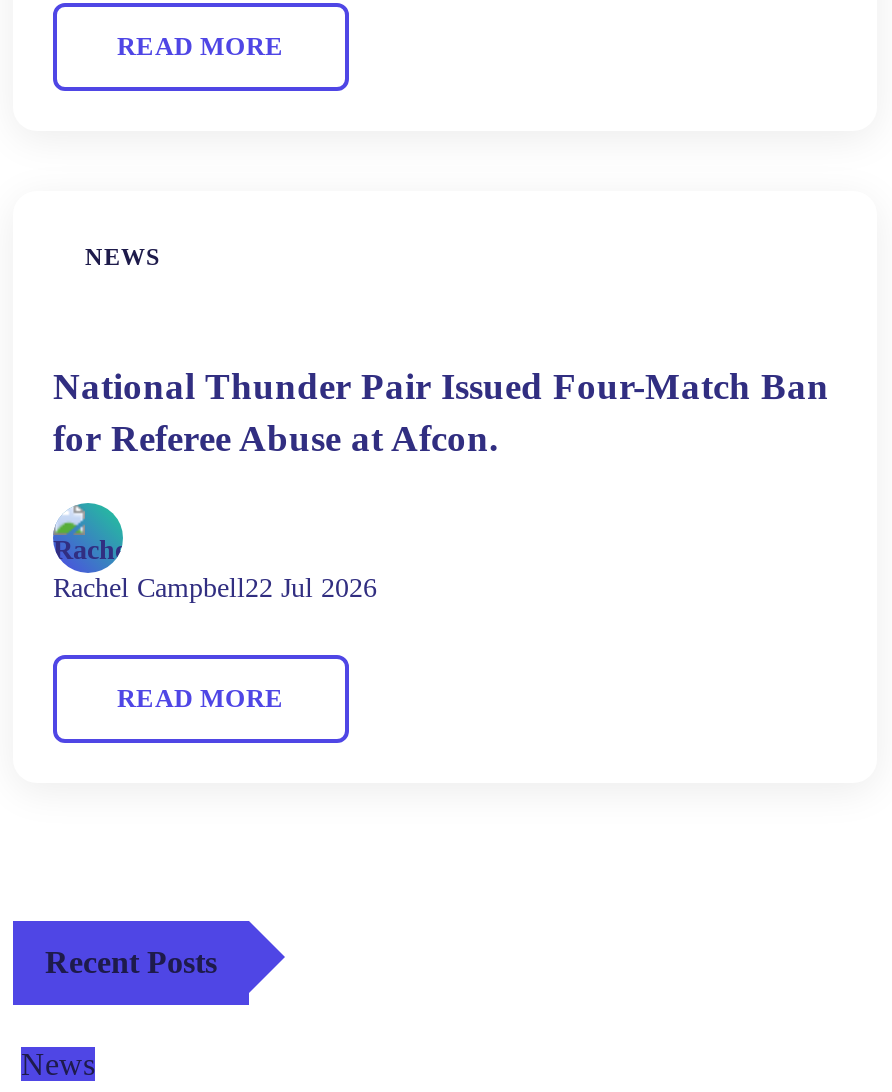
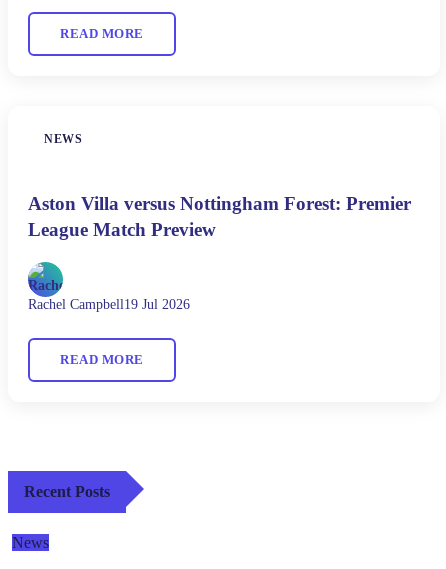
[53,366,829,460] National Thunder Pair Issued Four-Match Ban | for Referee Abuse at Afcon. -> [28,193,411,240] Aston Villa versus Nottingham Forest: Premier | League Match Preview
[53,573,377,603] Rachel Campbell22 Jul 2026 -> [28,297,190,312] Rachel Campbell19 Jul 2026

